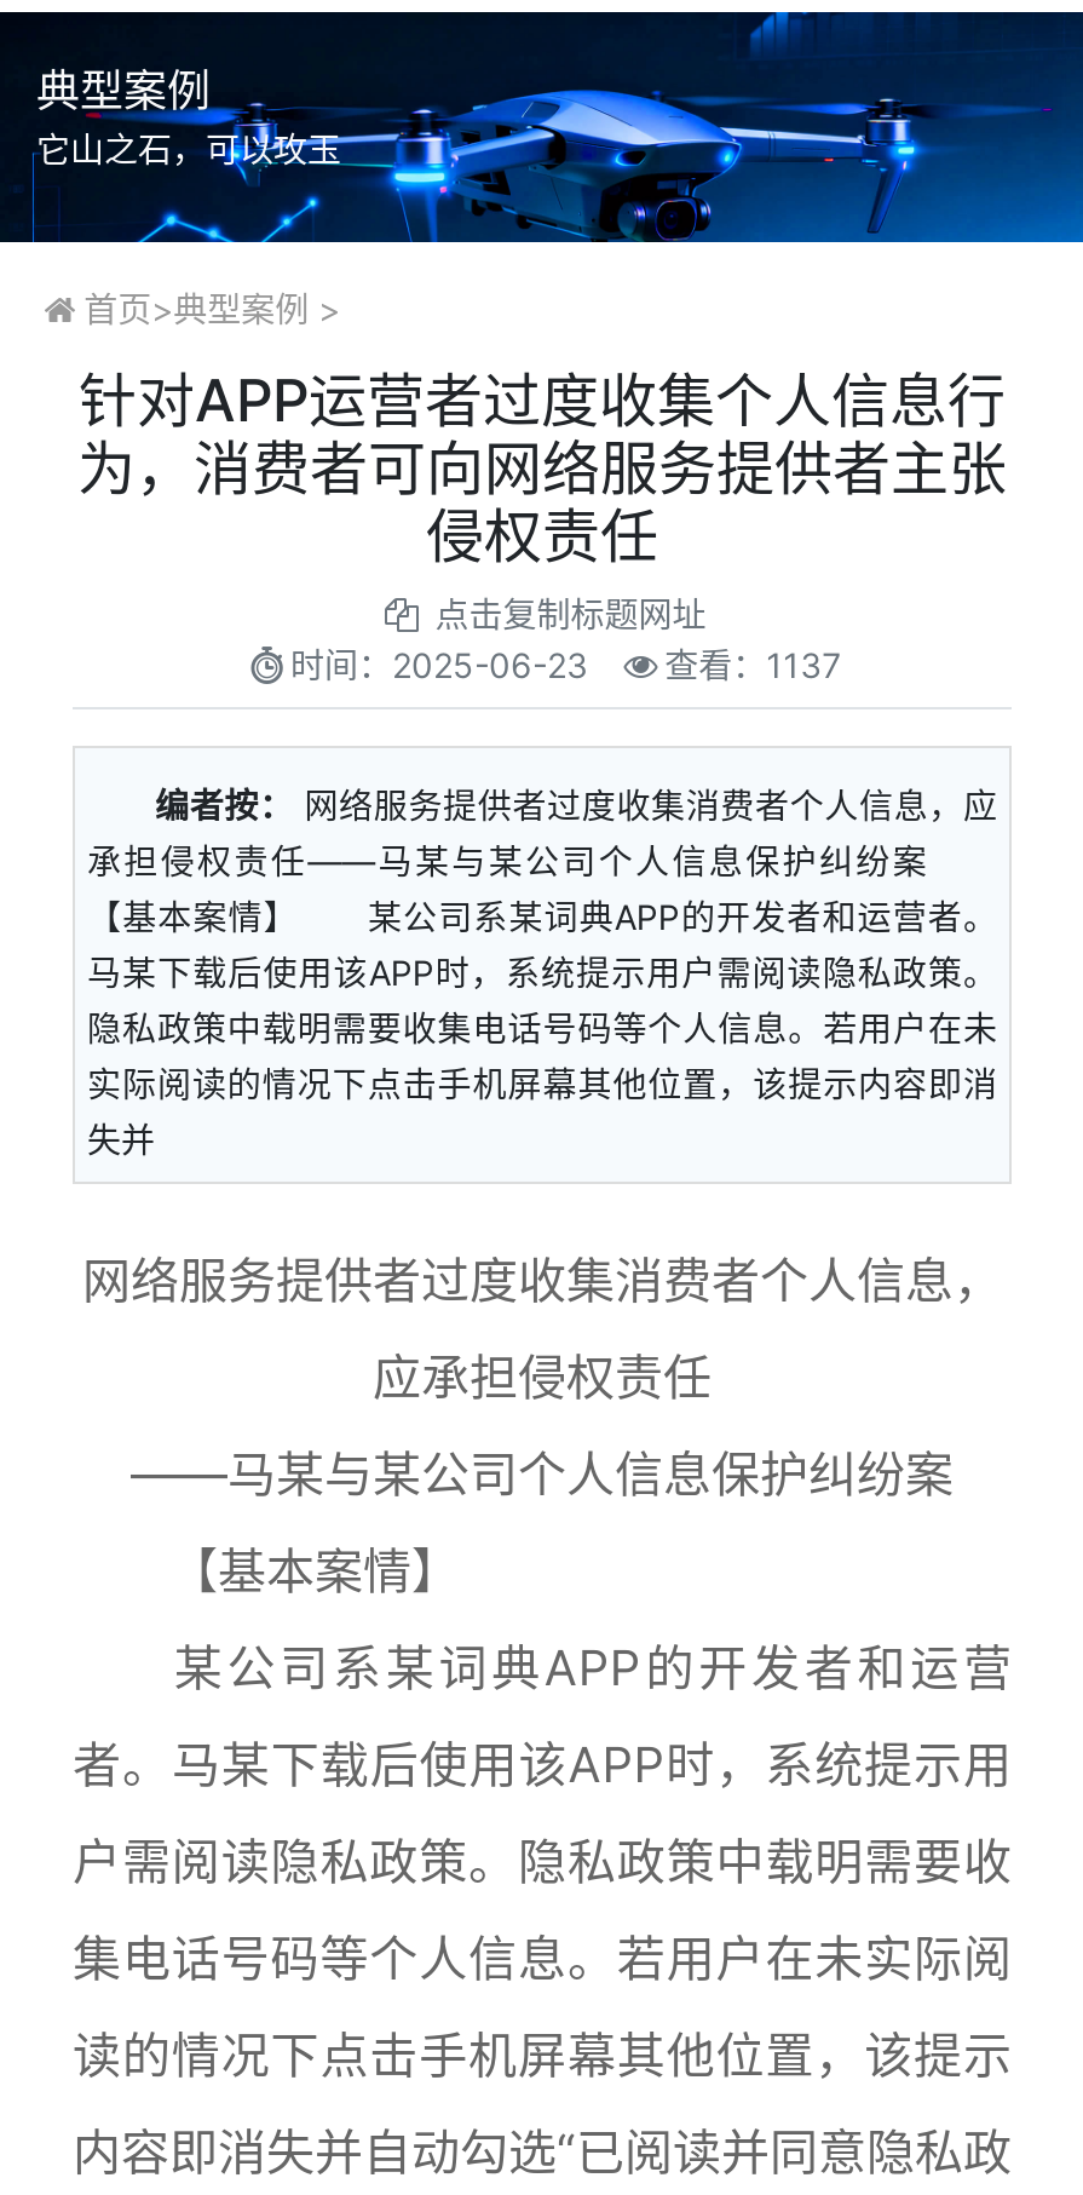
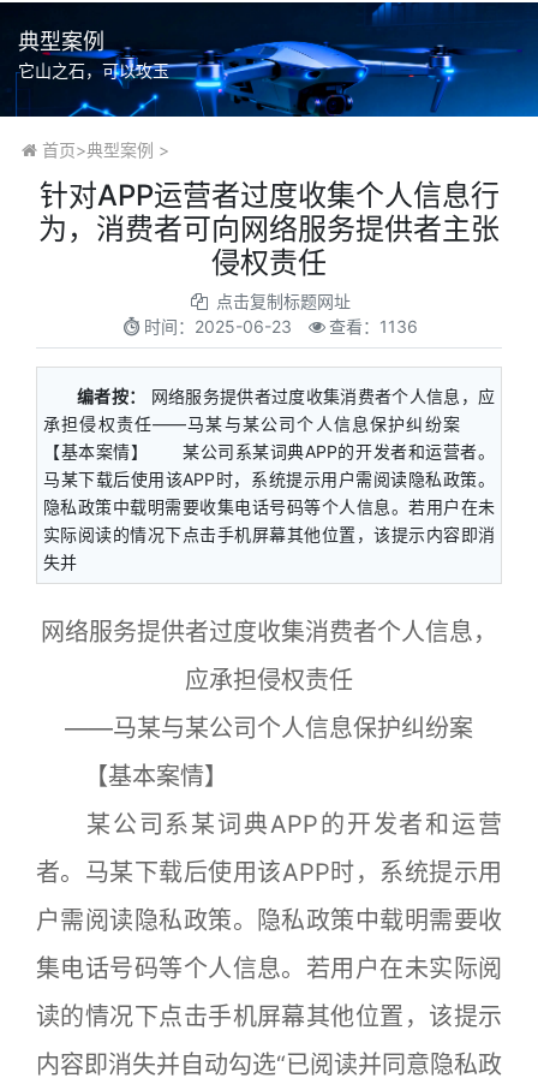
[290,644,841,685] 时间：2025-06-23 查看：1137 -> [144,316,418,336] 时间：2025-06-23 查看：1136

